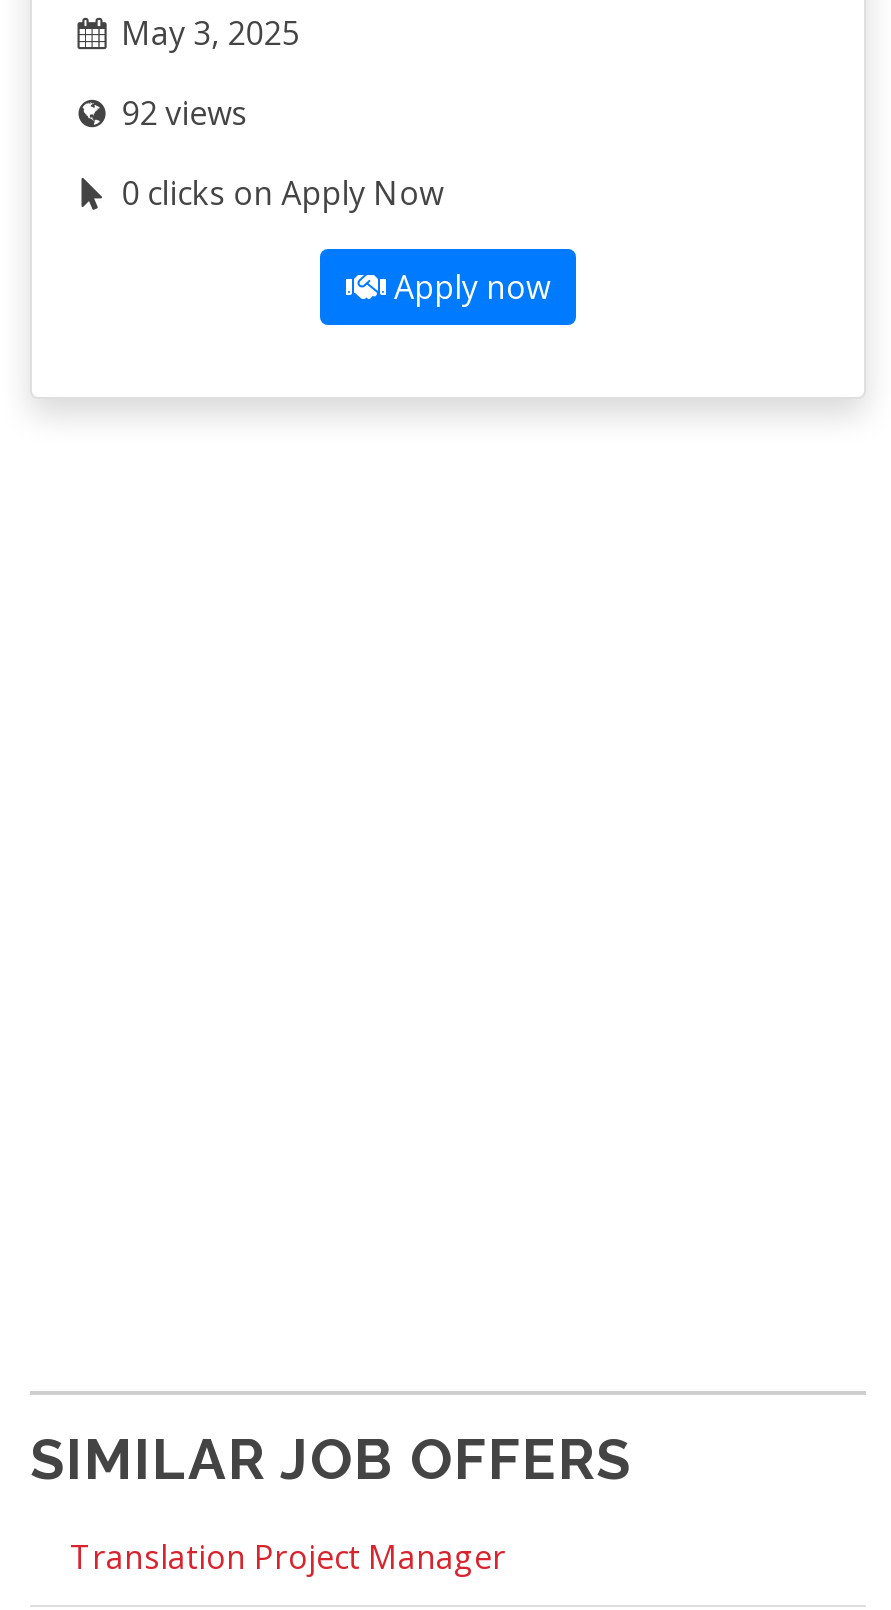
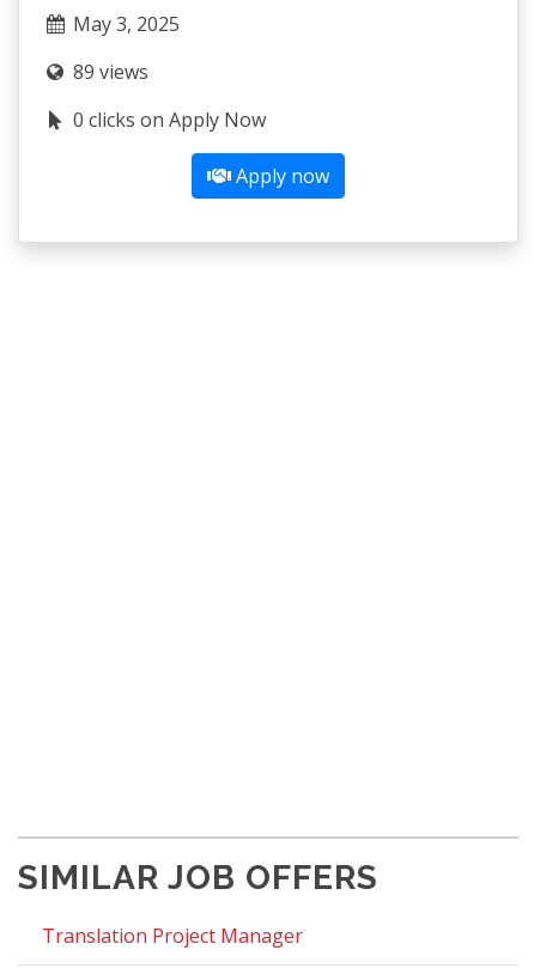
[113,91,247,135] 92 views -> [68,59,148,85] 89 views

